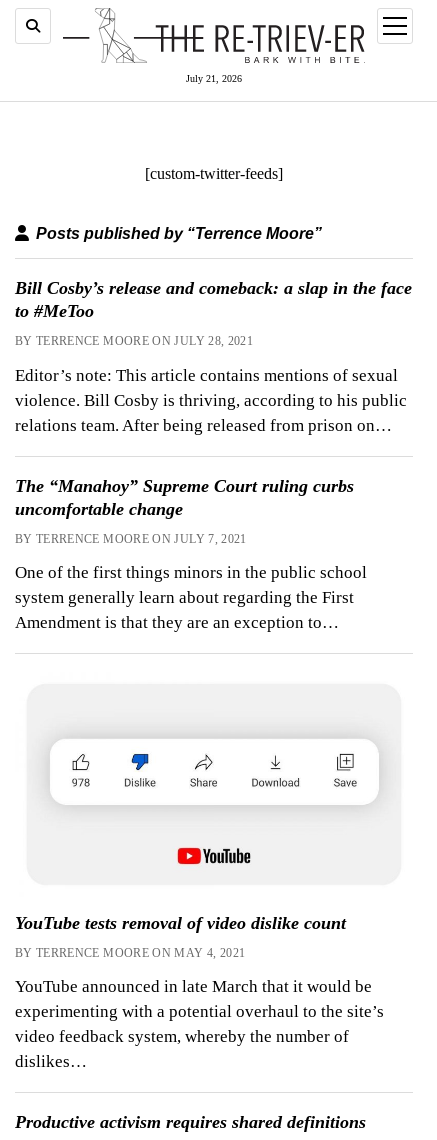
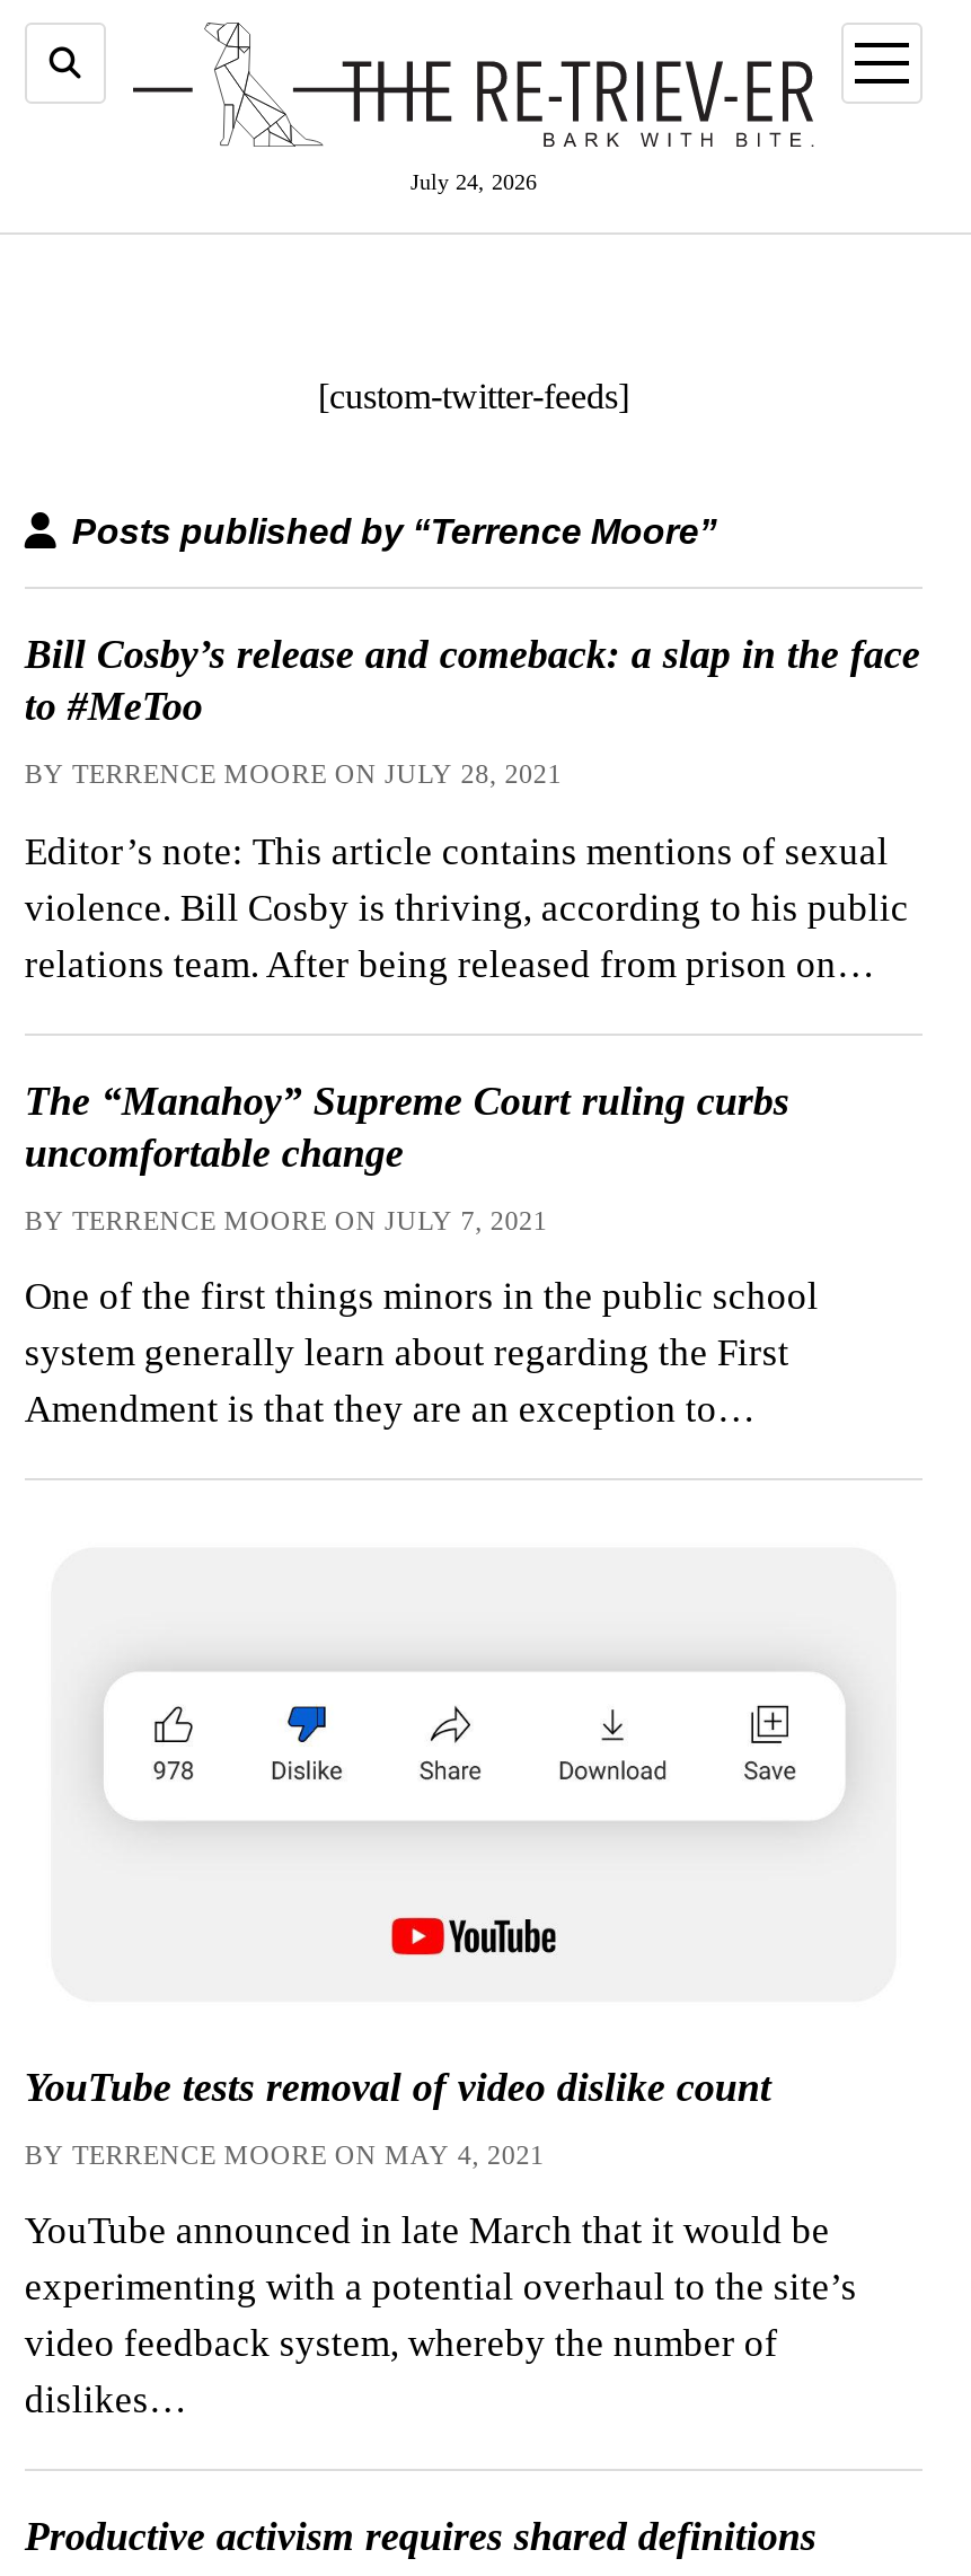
[186,73,242,84] July 21, 2026 -> [411,169,537,194] July 24, 2026

